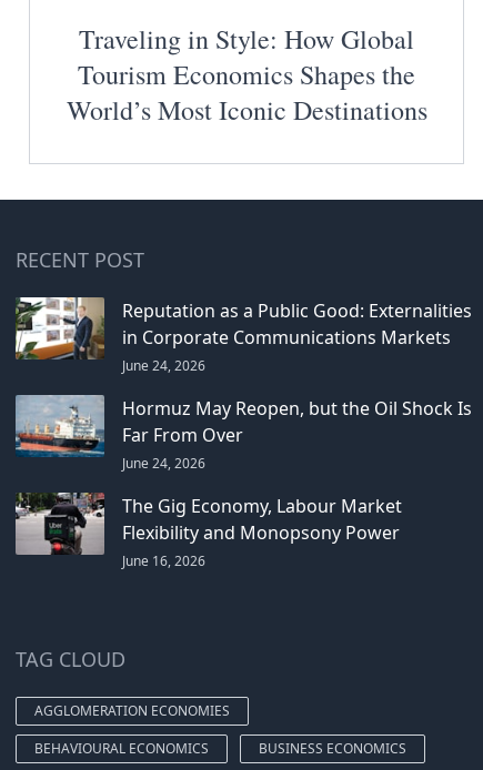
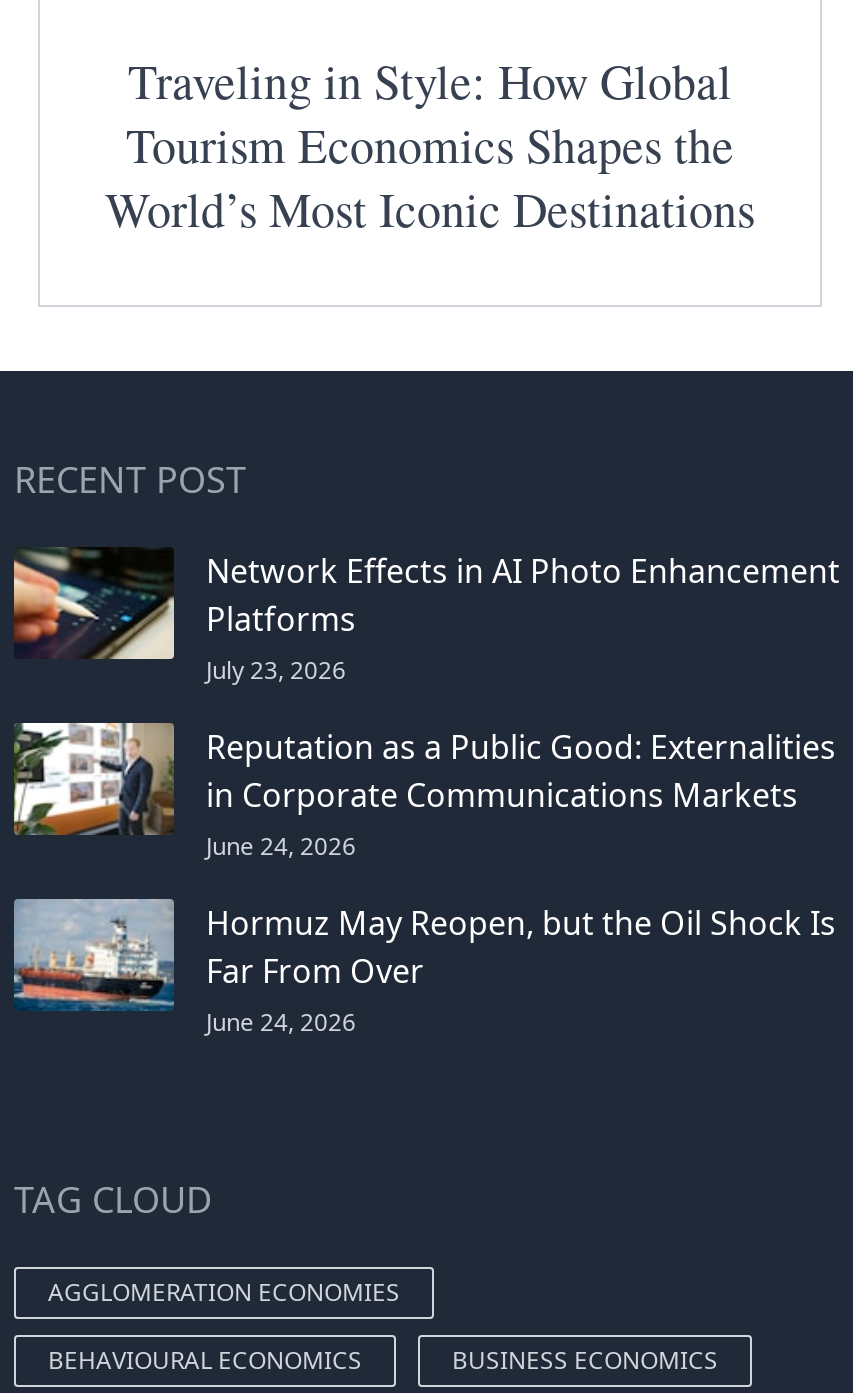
none -> [12,547,840,687] [image] | Network Effects in AI Photo Enhancement | Platforms | July 23, 2026
moved [13,295,472,473] -> [10,719,836,1039]: [image] | Reputation as a Public Good: Externalities | in Corporate Communications Markets | June 24, 2026 | Hormuz May Reopen, but the Oil Shock Is | Far From Over | June 24, 2026
[14,492,402,570] [image] | The Gig Economy, Labour Market | Flexibility and Monopsony Power | June 16, 2026 -> none

